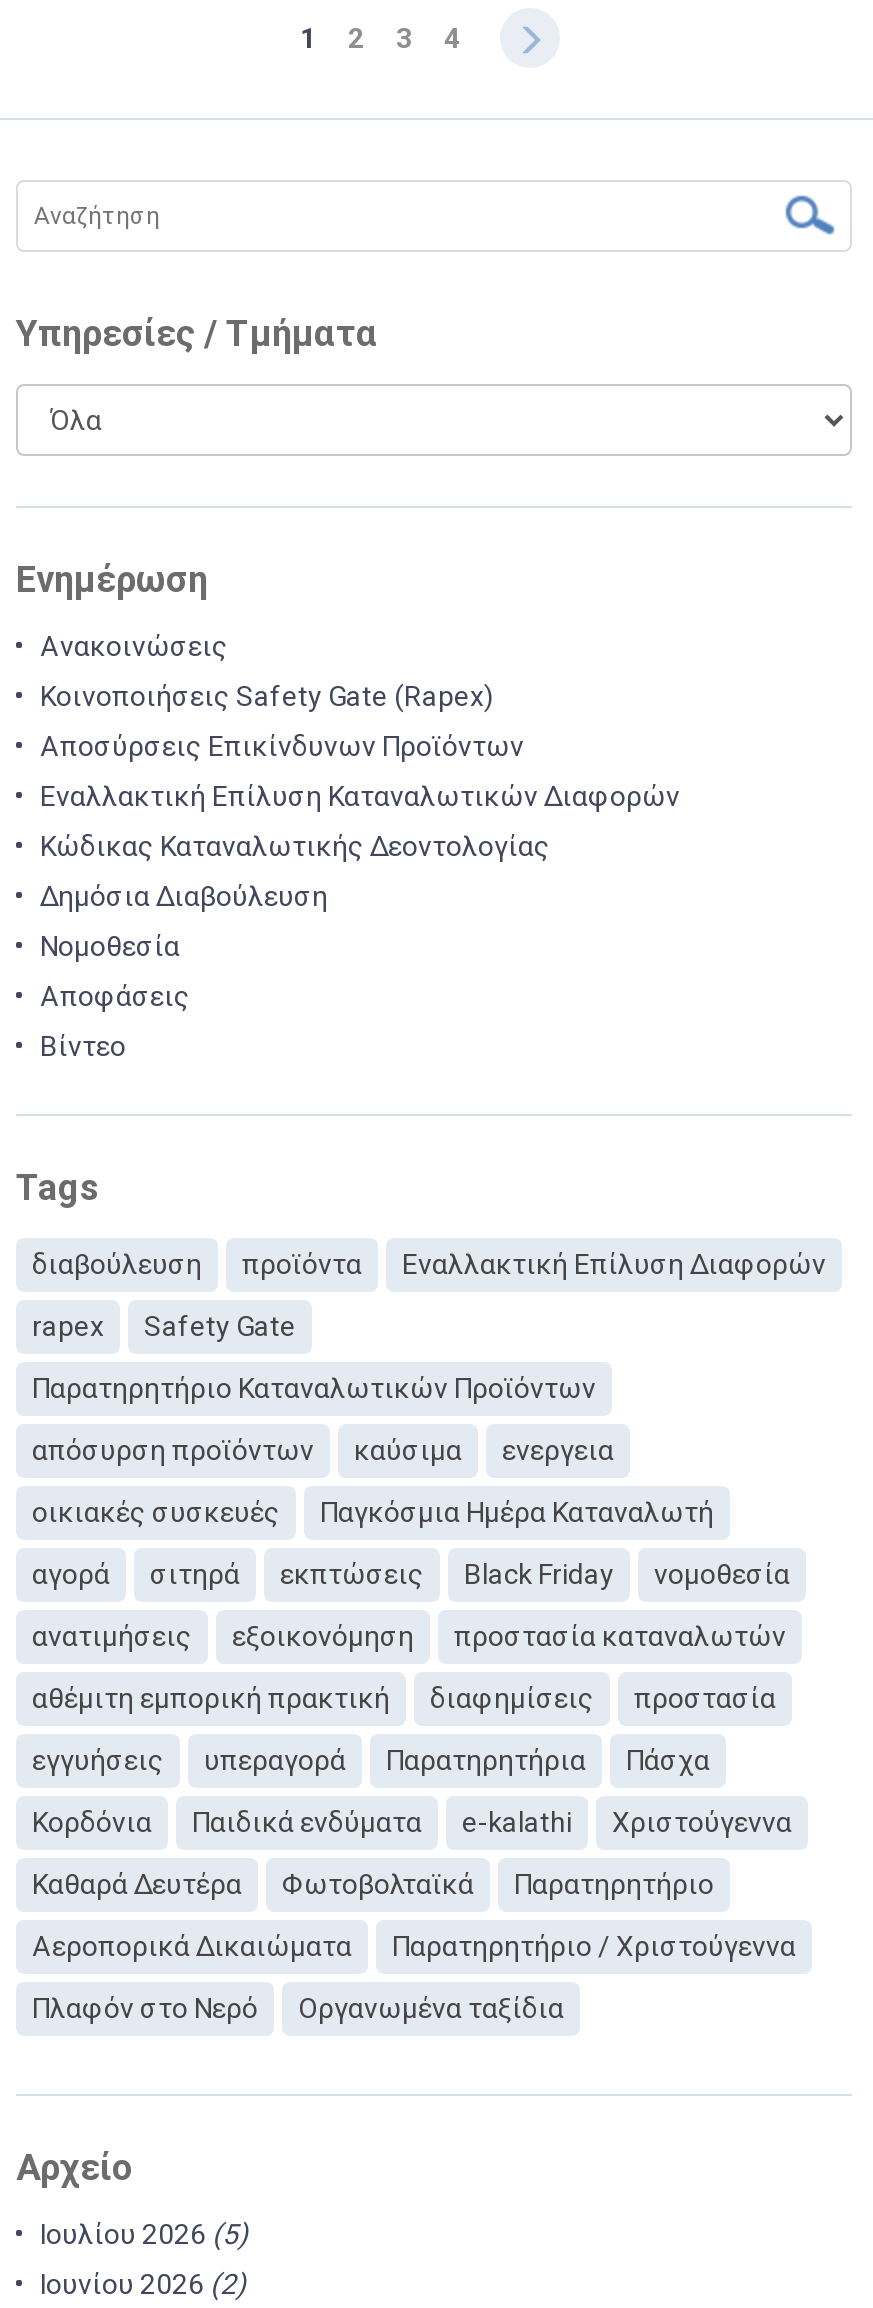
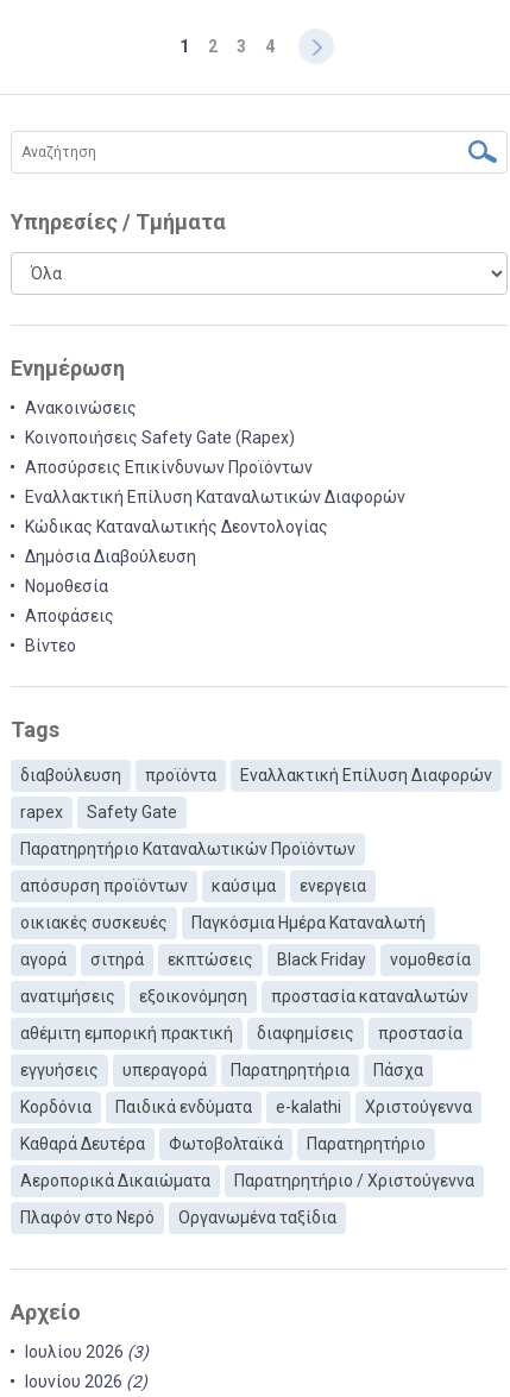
[40,2217,248,2249] Ιουλίου 2026 (5) -> [25,1342,149,1361] Ιουλίου 2026 (3)

